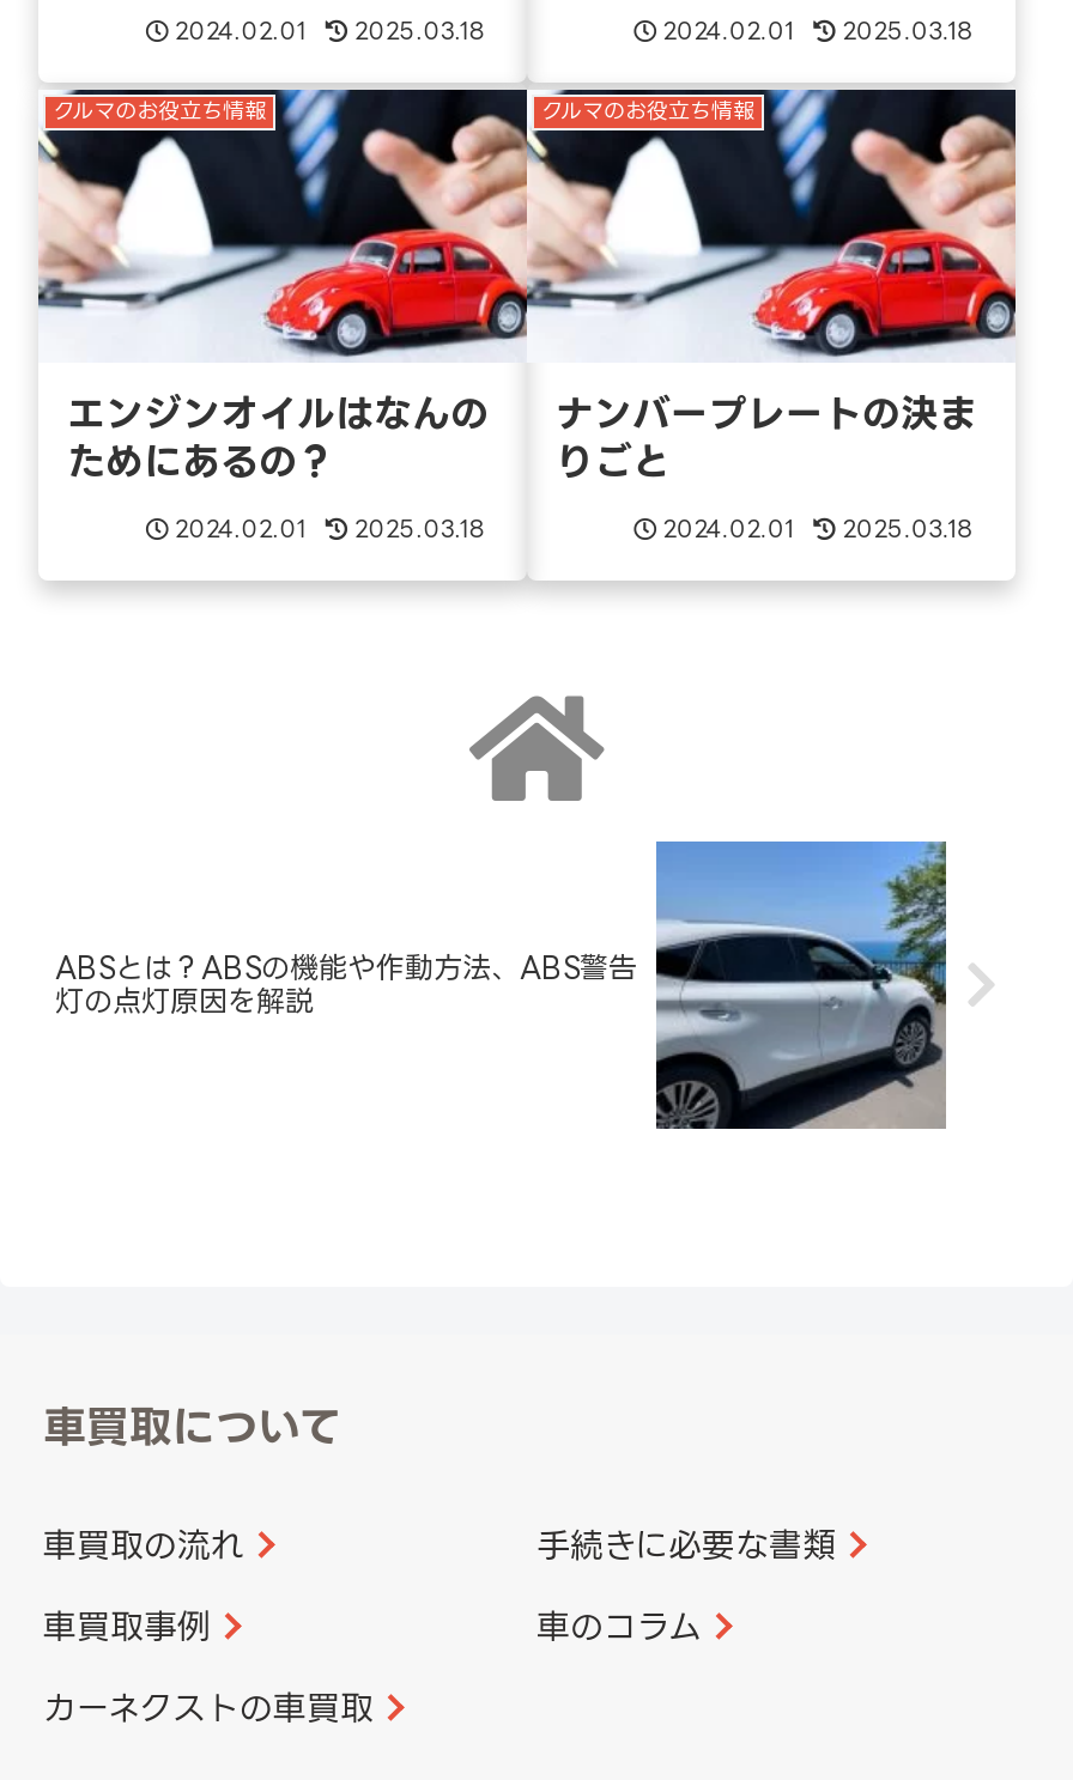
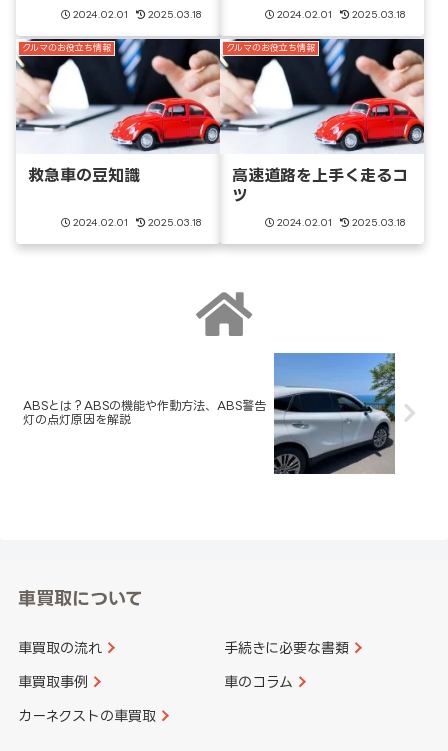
[67,392,489,483] エンジンオイルはなんの | ためにあるの？ -> [28,166,140,184] 救急車の豆知識
[555,392,977,483] ナンバープレートの決ま | りごと -> [232,166,408,204] 高速道路を上手く走るコ | ツ

